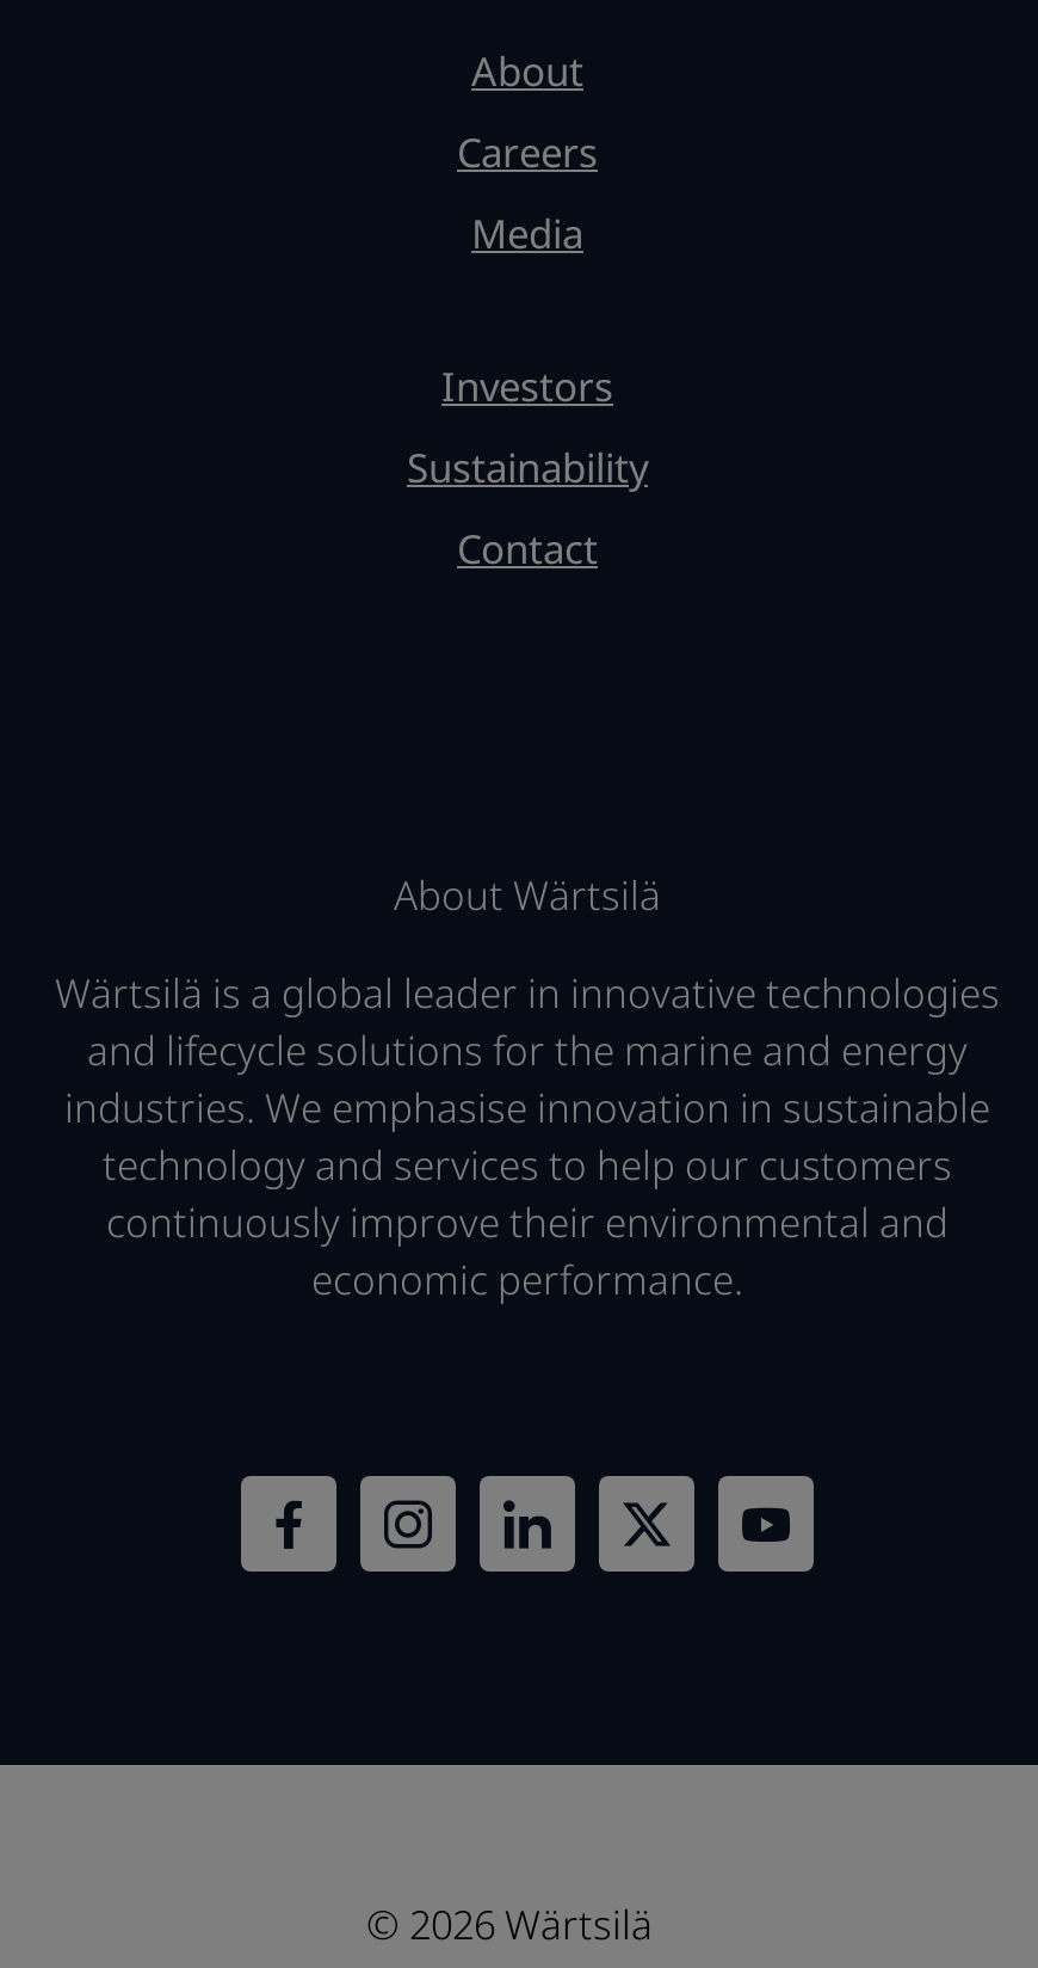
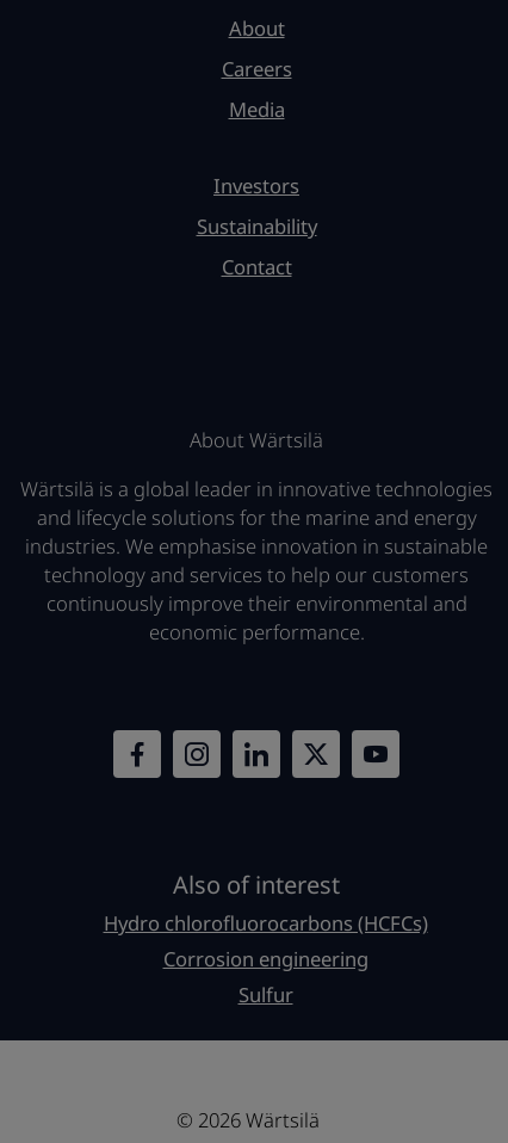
none -> [103,868,428,1008] Also of interest | Hydro chlorofluorocarbons (HCFCs) | Corrosion engineering | Sulfur

